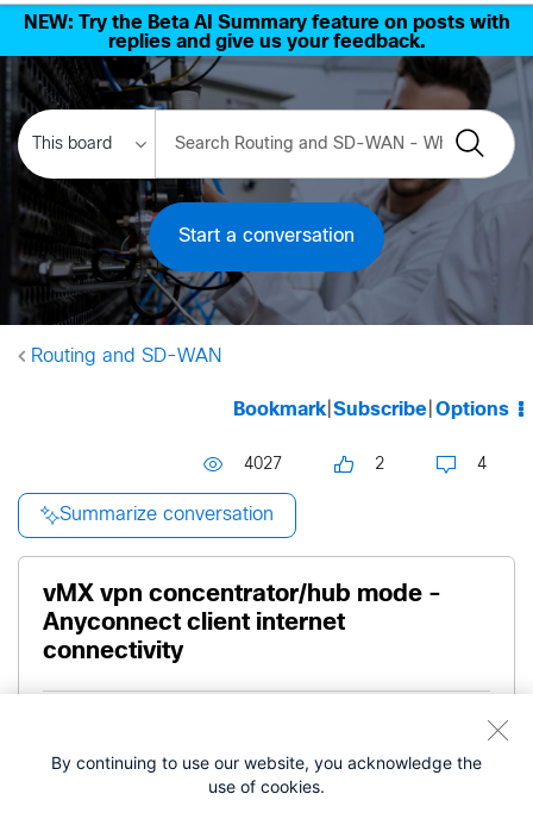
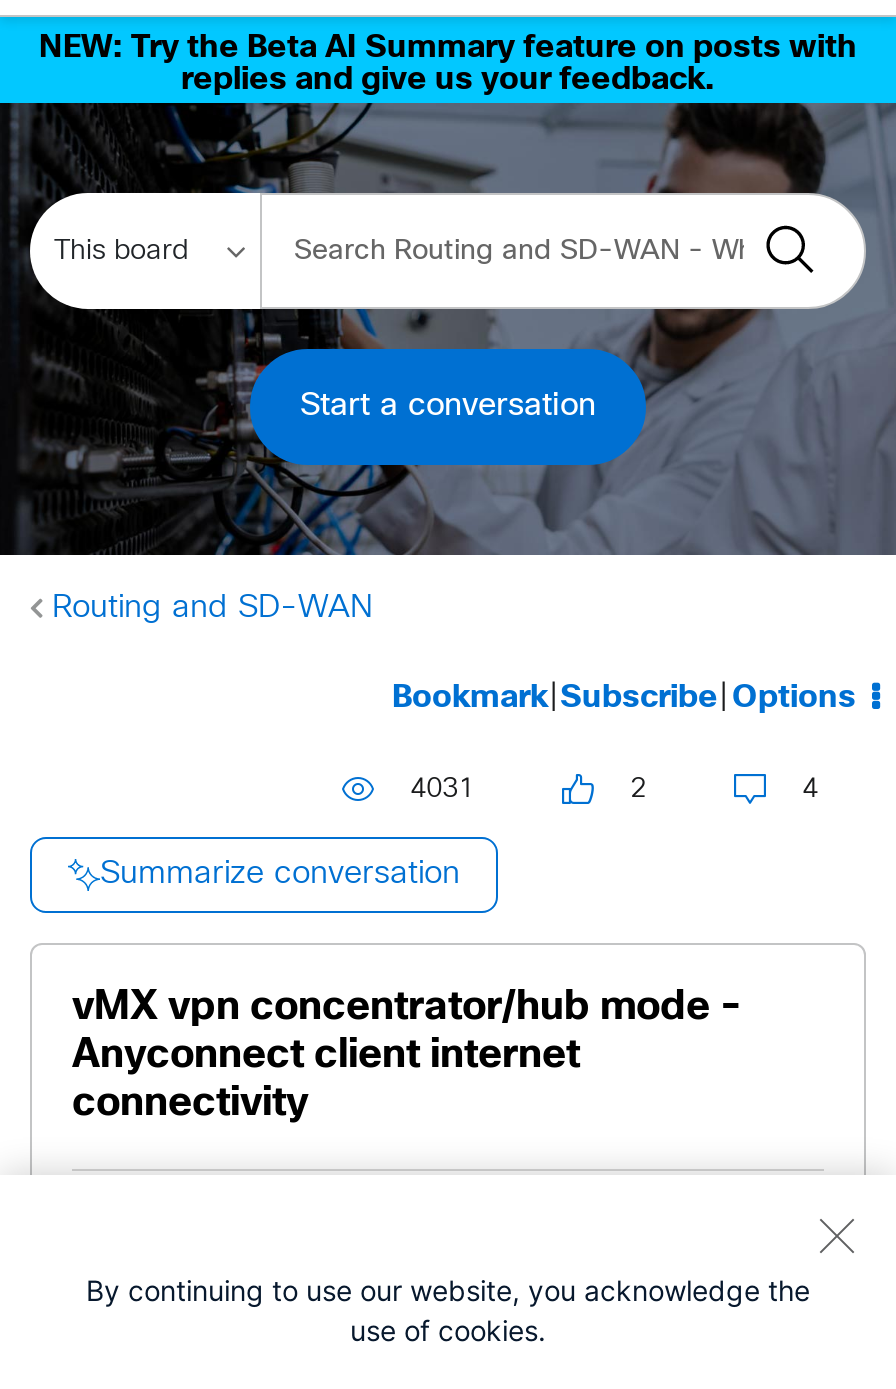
[244,457,282,473] 4027 -> [410,777,474,803] 4031

